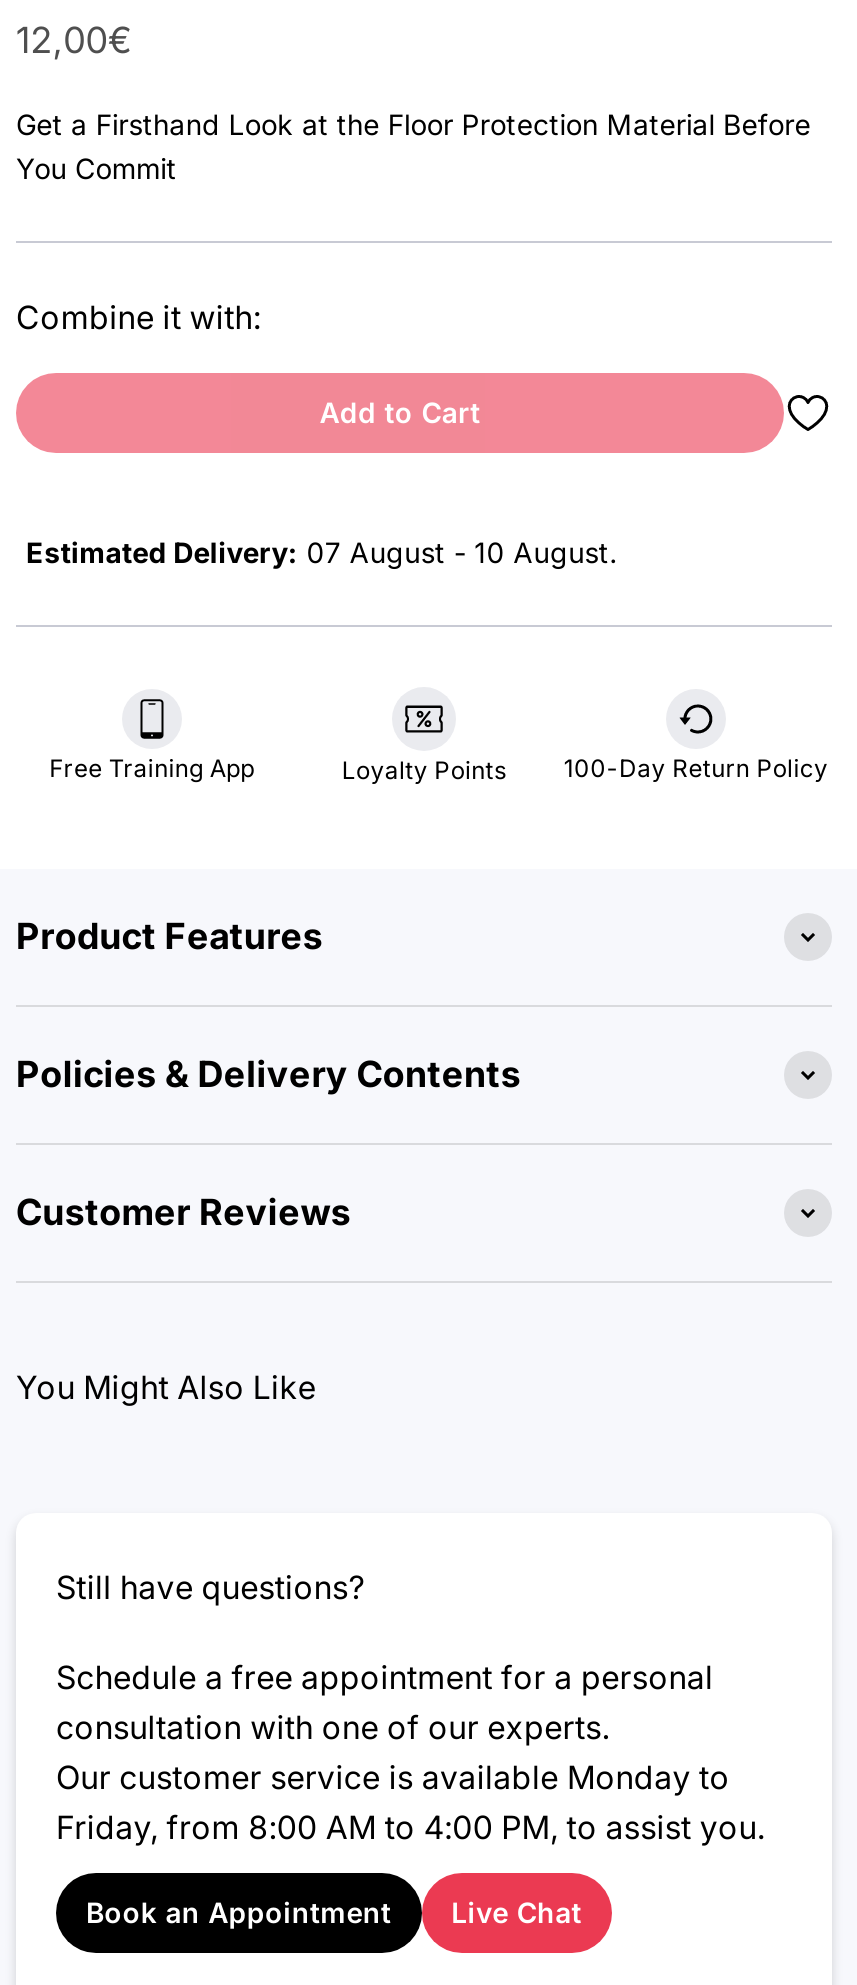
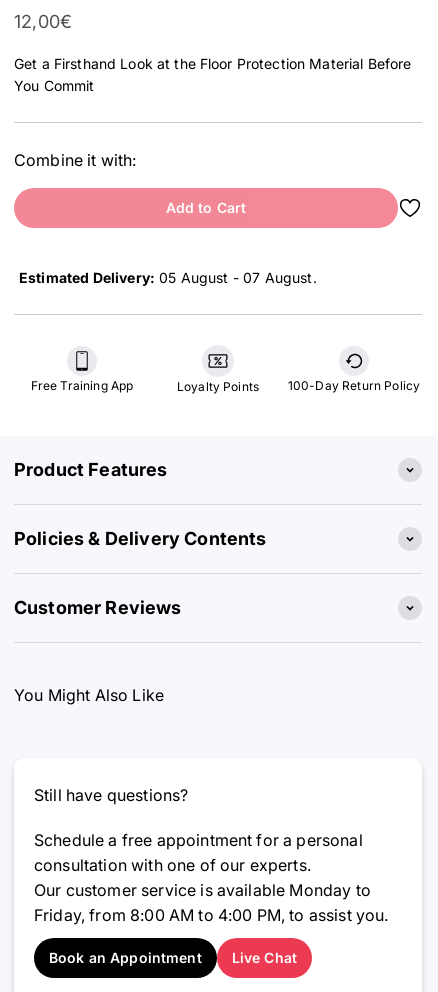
[26,535,618,569] Estimated Delivery: 07 August - 10 August. -> [19,269,317,286] Estimated Delivery: 05 August - 07 August.

